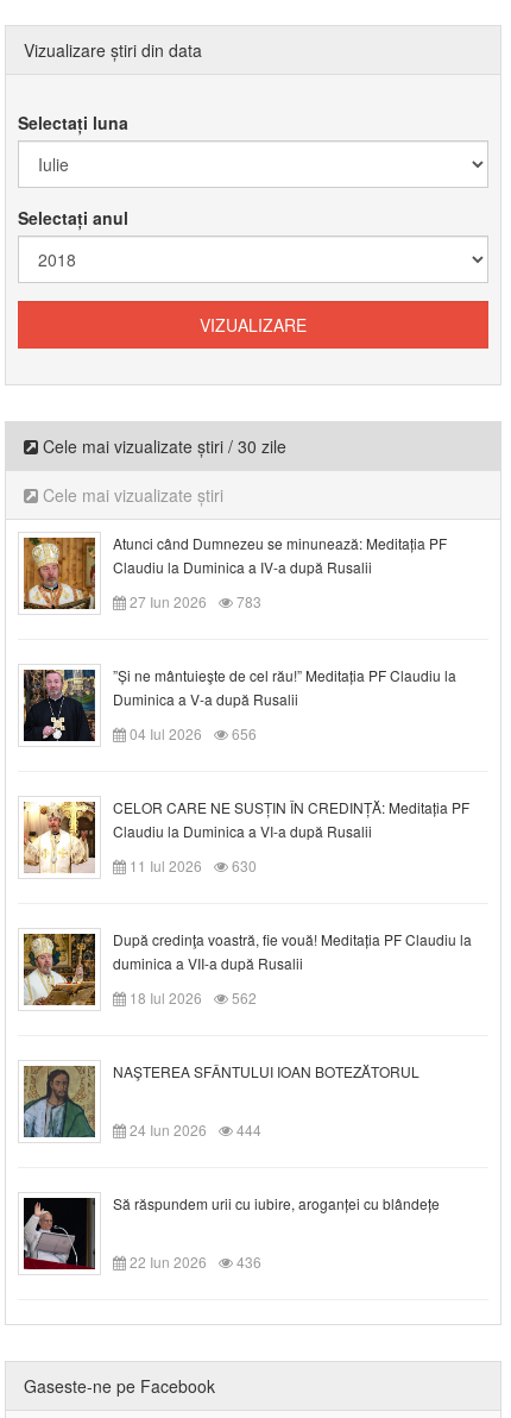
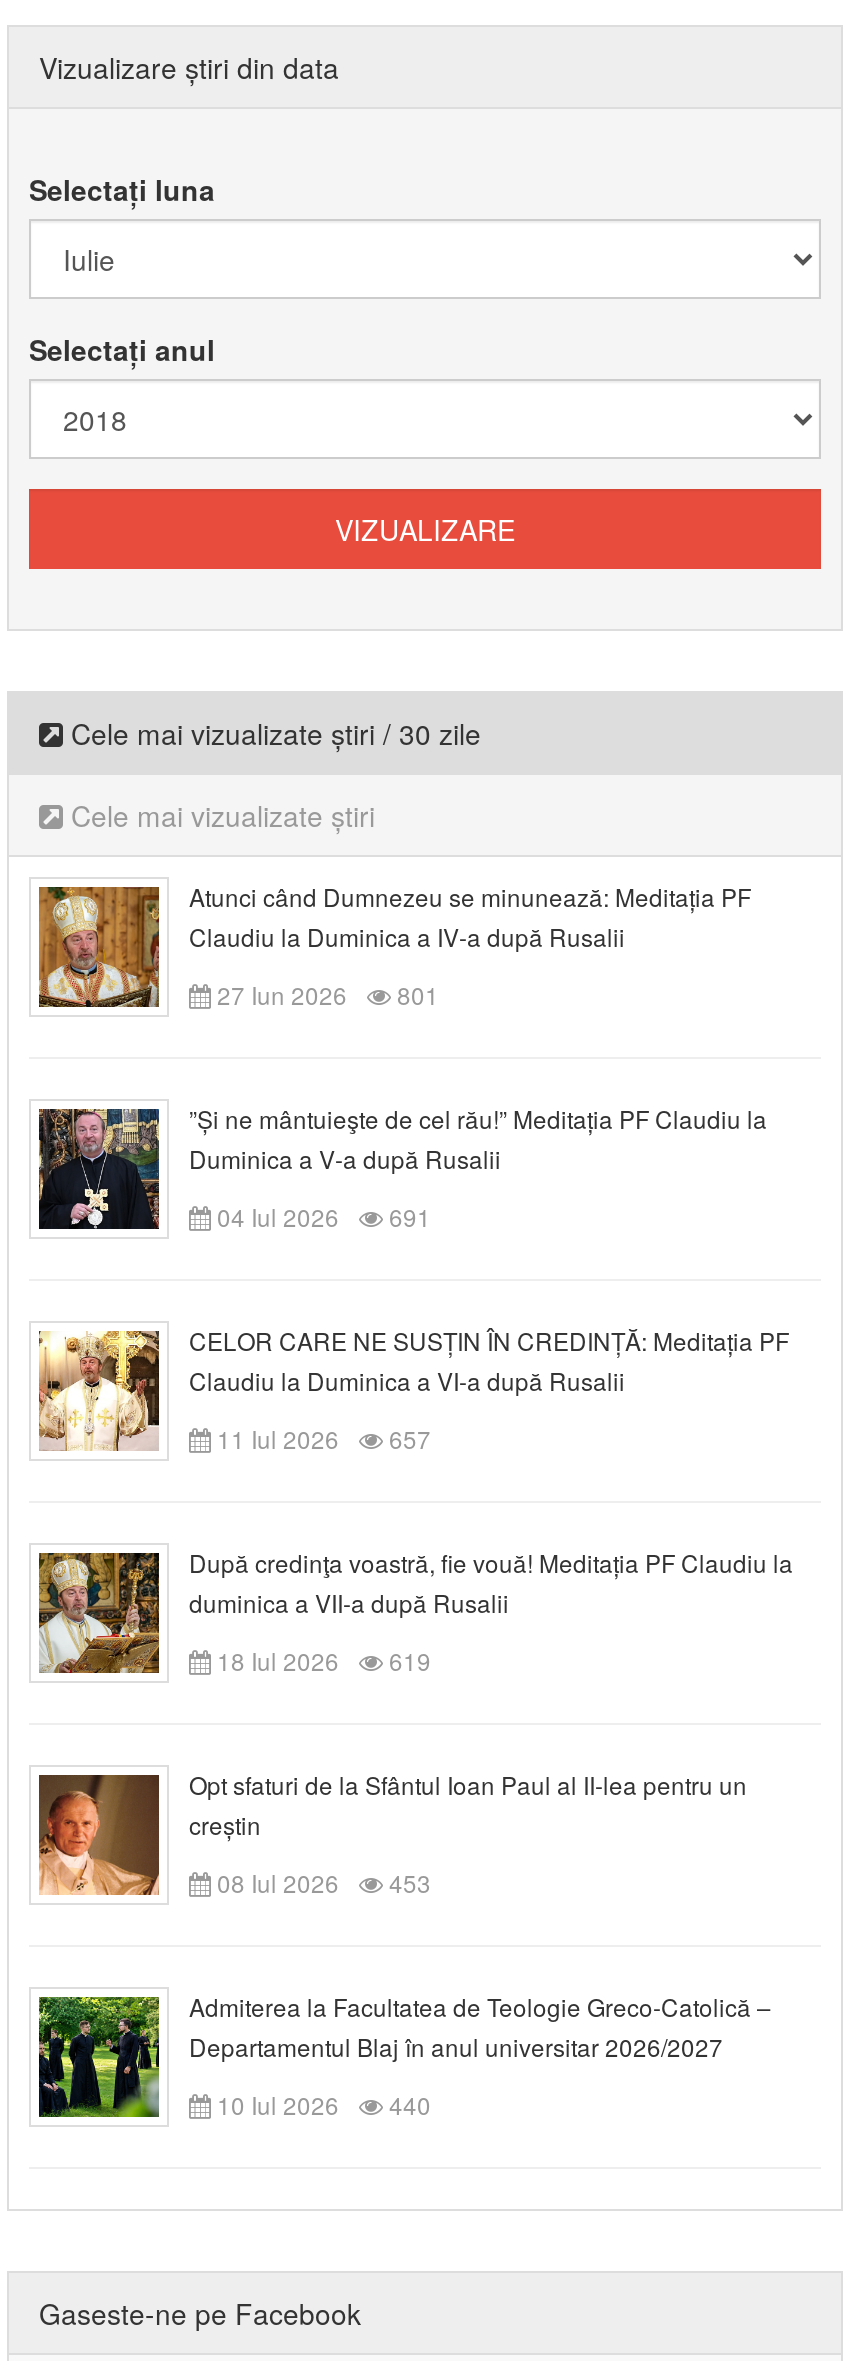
[126,591,261,611] 27 Iun 2026 783 -> [211,976,439,1010] 27 Iun 2026 801
[126,723,257,743] 04 Iul 2026 656 -> [211,1198,431,1232] 04 Iul 2026 691
[126,855,257,875] 11 Iul 2026 630 -> [211,1420,431,1454] 11 Iul 2026 657
[126,987,257,1007] 18 Iul 2026 562 -> [211,1642,431,1676] 18 Iul 2026 619
[23,1061,419,1138] [image] | NAŞTEREA SFÂNTULUI IOAN BOTEZĂTORUL -> [37,1766,747,1897] [image] | Opt sfaturi de la Sfântul Ioan Paul al II-lea pentru un | creștin
[126,1119,261,1139] 24 Iun 2026 | 444 -> [211,1864,431,1898] 08 Iul 2026 | 453
[23,1193,440,1270] [image] | Să răspundem urii cu iubire, aroganței cu blândețe -> [37,1988,771,2119] [image] | Admiterea la Facultatea de Teologie Greco-Catolică – | Departamentul Blaj în anul universitar 2026/2027
[126,1251,261,1271] 22 Iun 2026 | 436 -> [211,2086,431,2120] 10 Iul 2026 | 440

